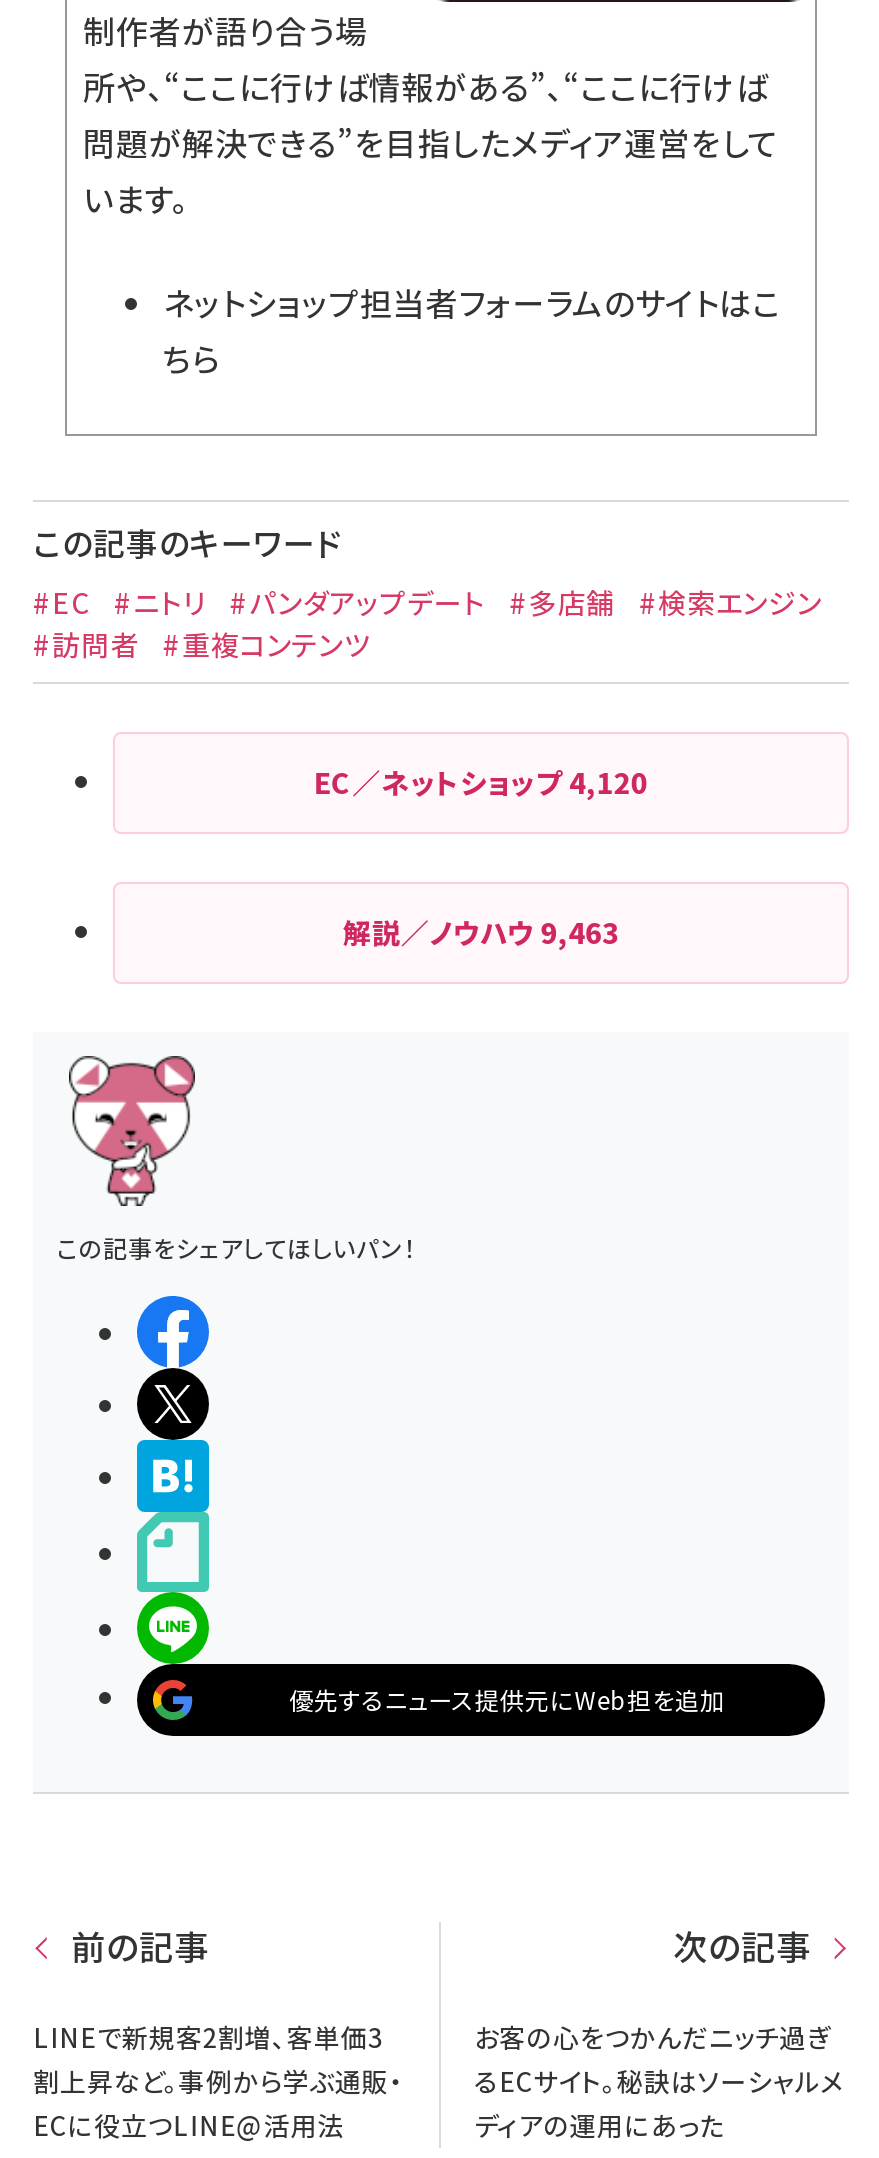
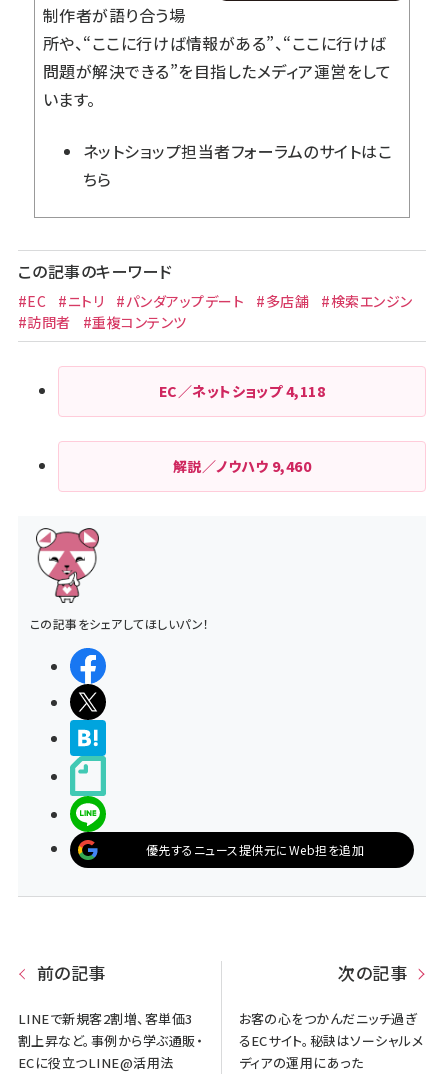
[314,762,648,802] EC／ネットショップ4,120 -> [159,381,325,401] EC／ネットショップ4,118
[343,912,619,952] 解説／ノウハウ9,463 -> [173,456,311,476] 解説／ノウハウ9,460

